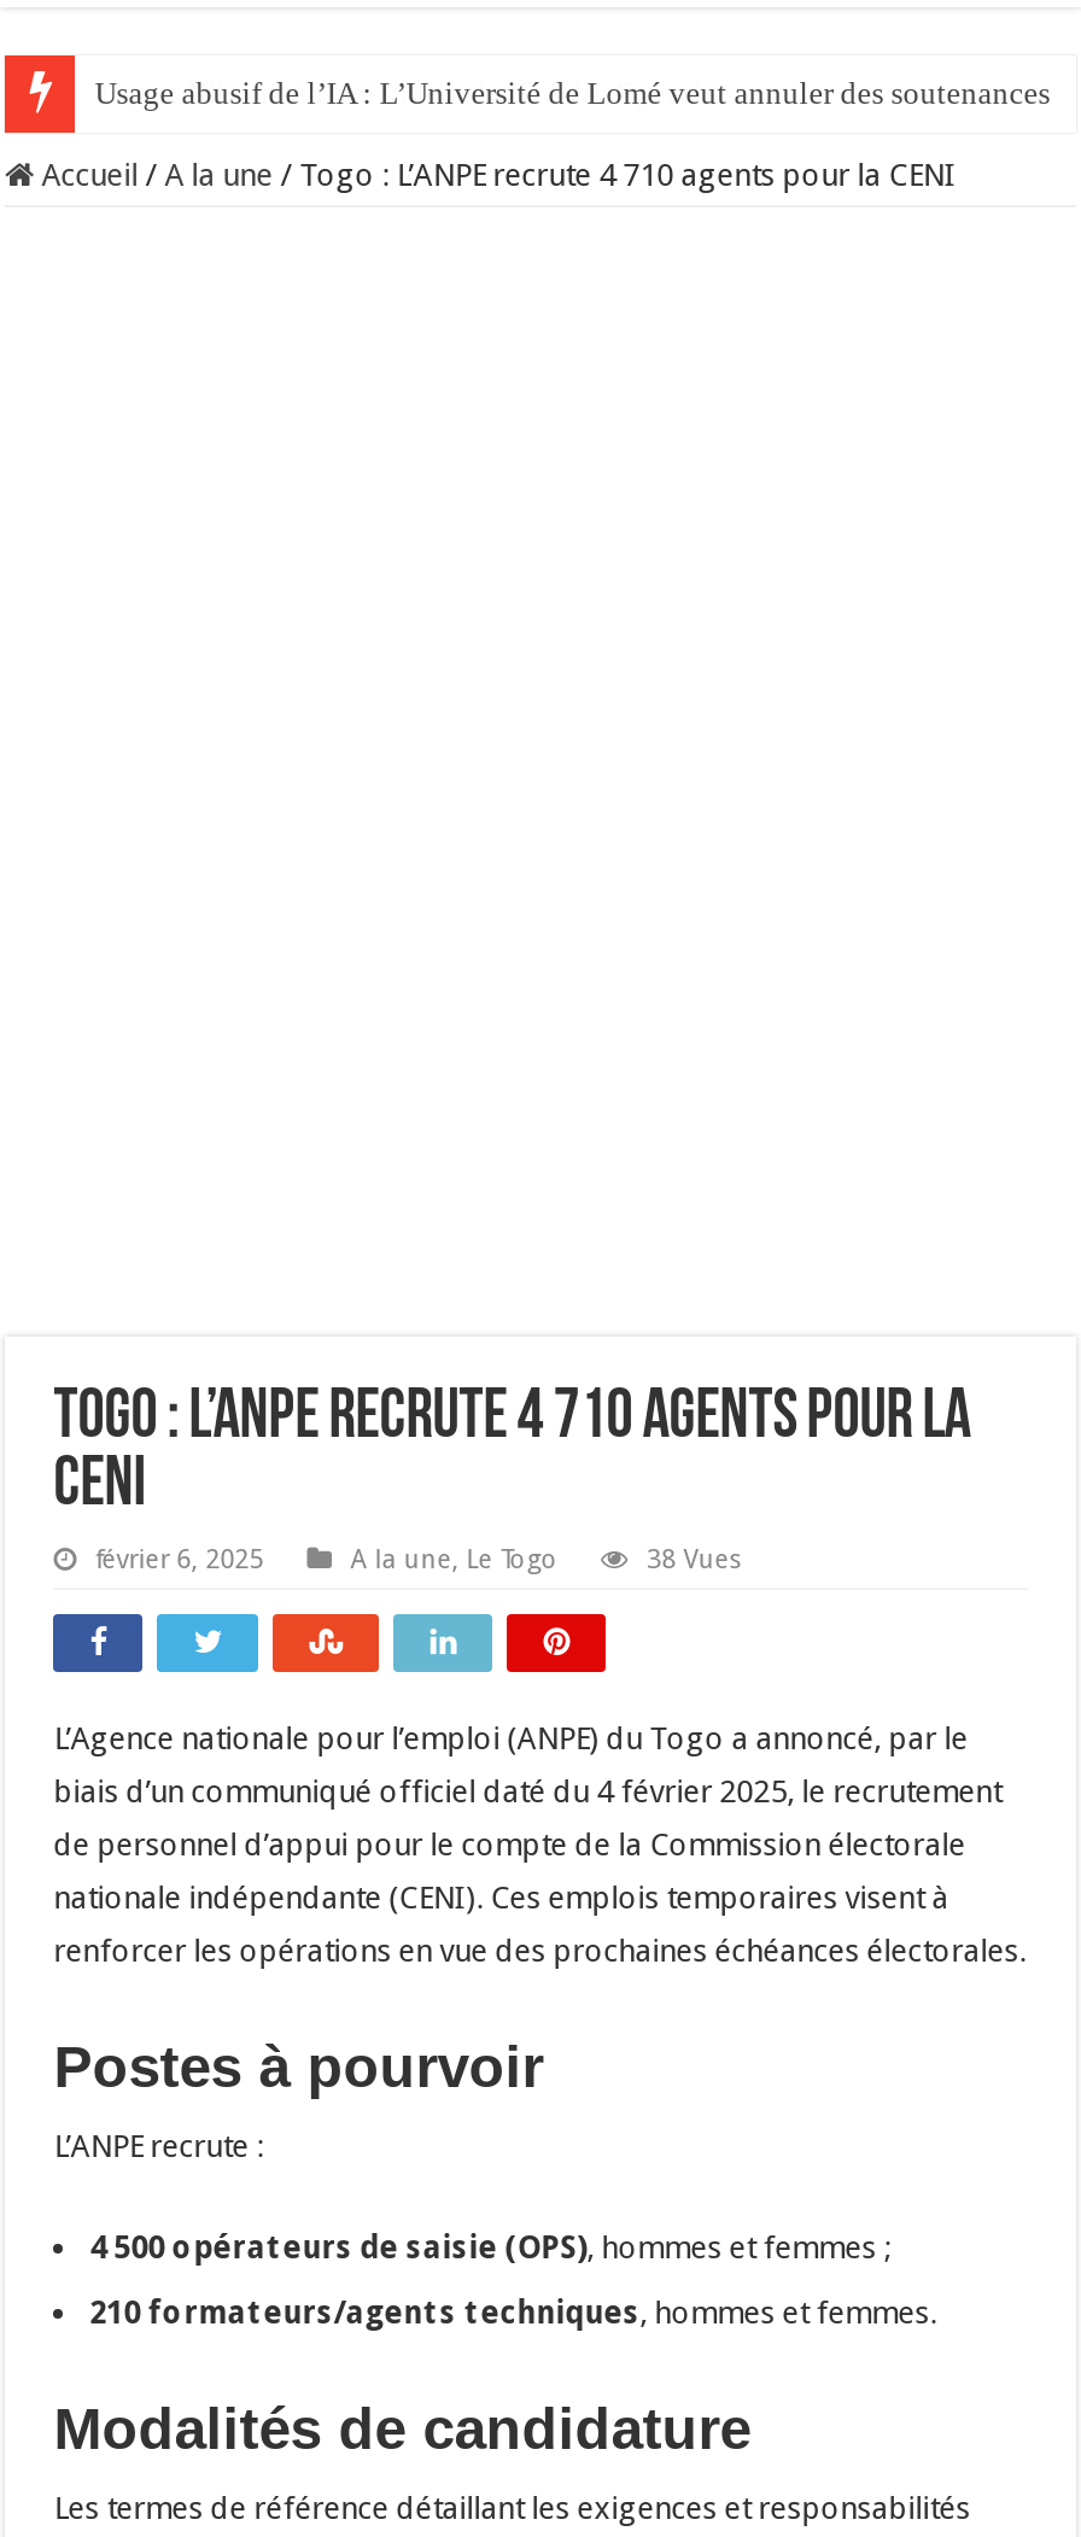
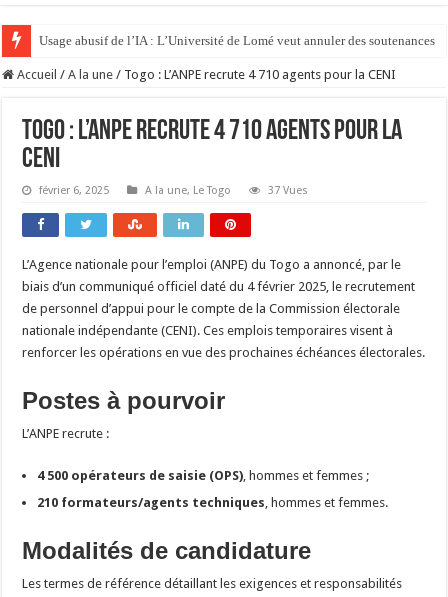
[647,1545,744,1576] 38 Vues -> [268,184,308,197] 37 Vues

